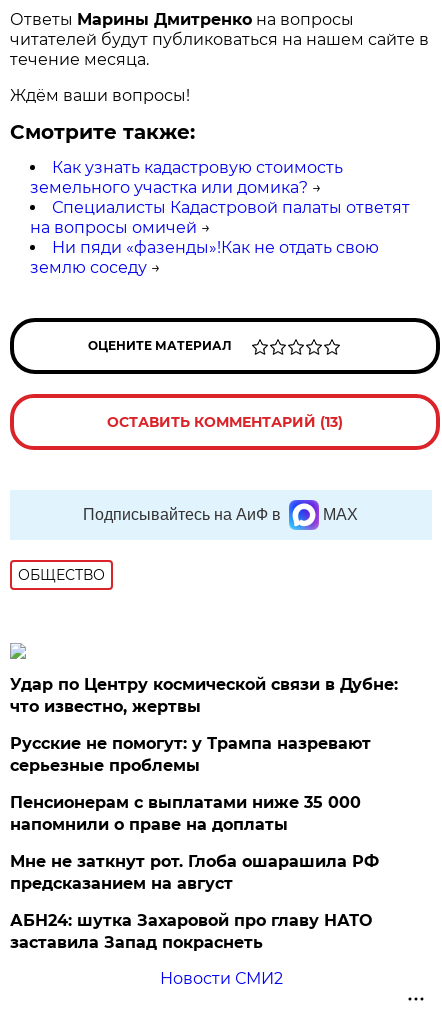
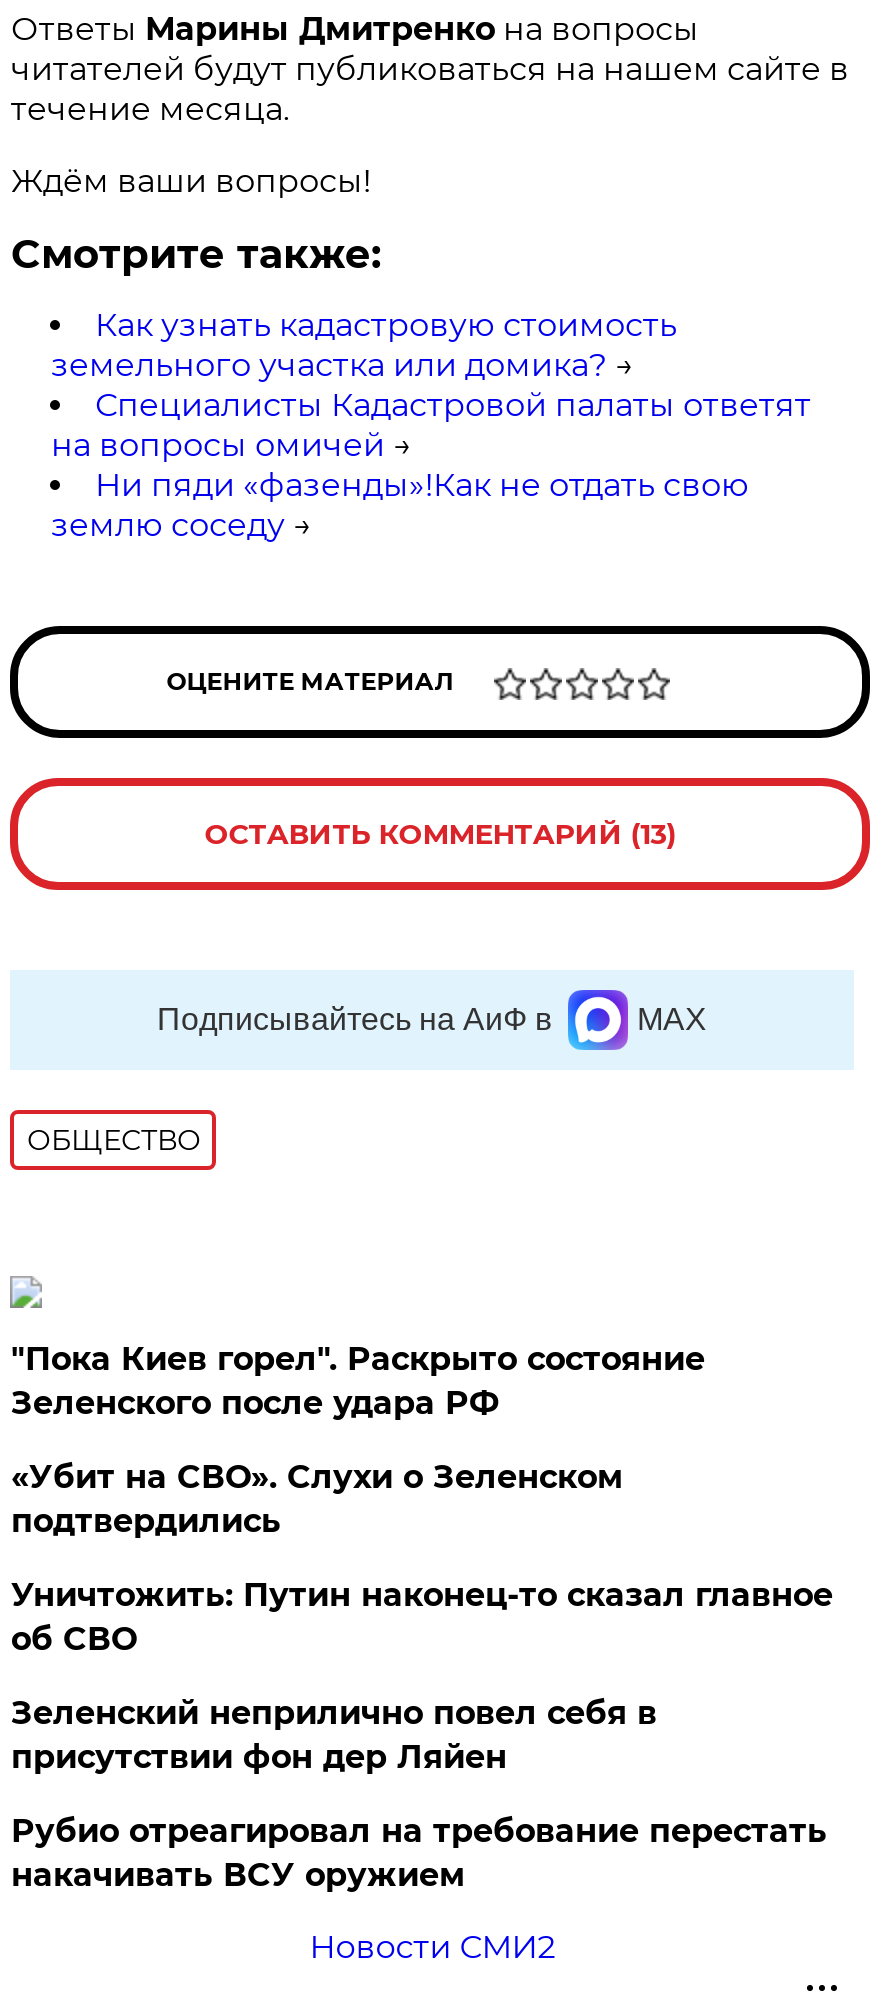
[10,675,398,716] Удар по Центру космической связи в Дубне: | что известно, жертвы -> [11,1340,705,1422] "Пока Киев горел". Раскрыто состояние | Зеленского после удара РФ
[10,734,371,775] Русские не помогут: у Трампа назревают | серьезные проблемы -> [11,1458,623,1540] «Убит на СВО». Слухи о Зеленском | подтвердились
[10,793,361,834] Пенсионерам с выплатами ниже 35 000 | напомнили о праве на доплаты -> [11,1576,833,1658] Уничтожить: Путин наконец-то сказал главное | об СВО
[10,852,379,893] Мне не заткнут рот. Глоба ошарашила РФ | предсказанием на август -> [11,1694,657,1776] Зеленский неприлично повел cебя в | присутствии фон дер Ляйен
[10,911,372,952] АБН24: шутка Захаровой про главу НАТО | заставила Запад покраснеть -> [11,1812,827,1894] Рубио отреагировал на требование перестать | накачивать ВСУ оружием

